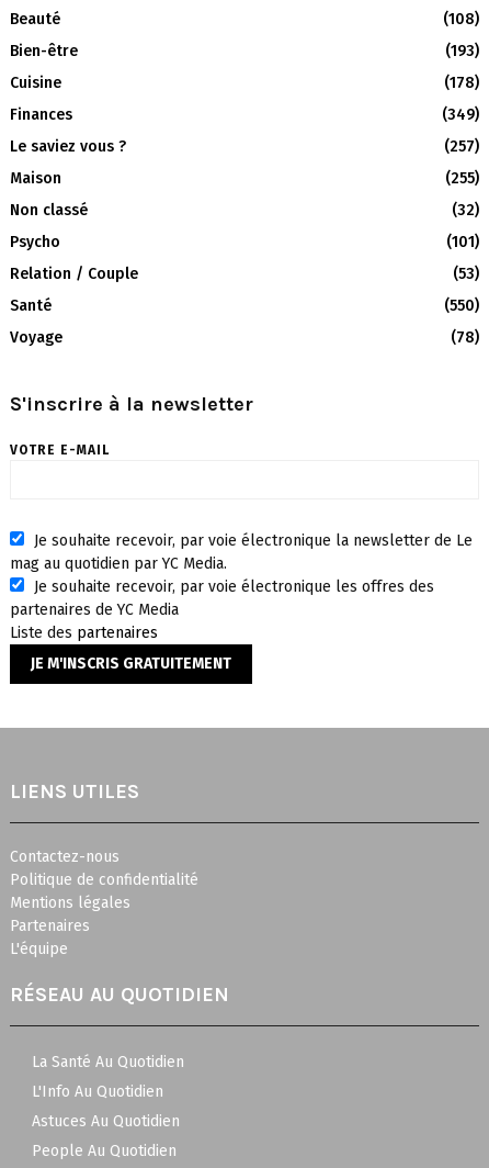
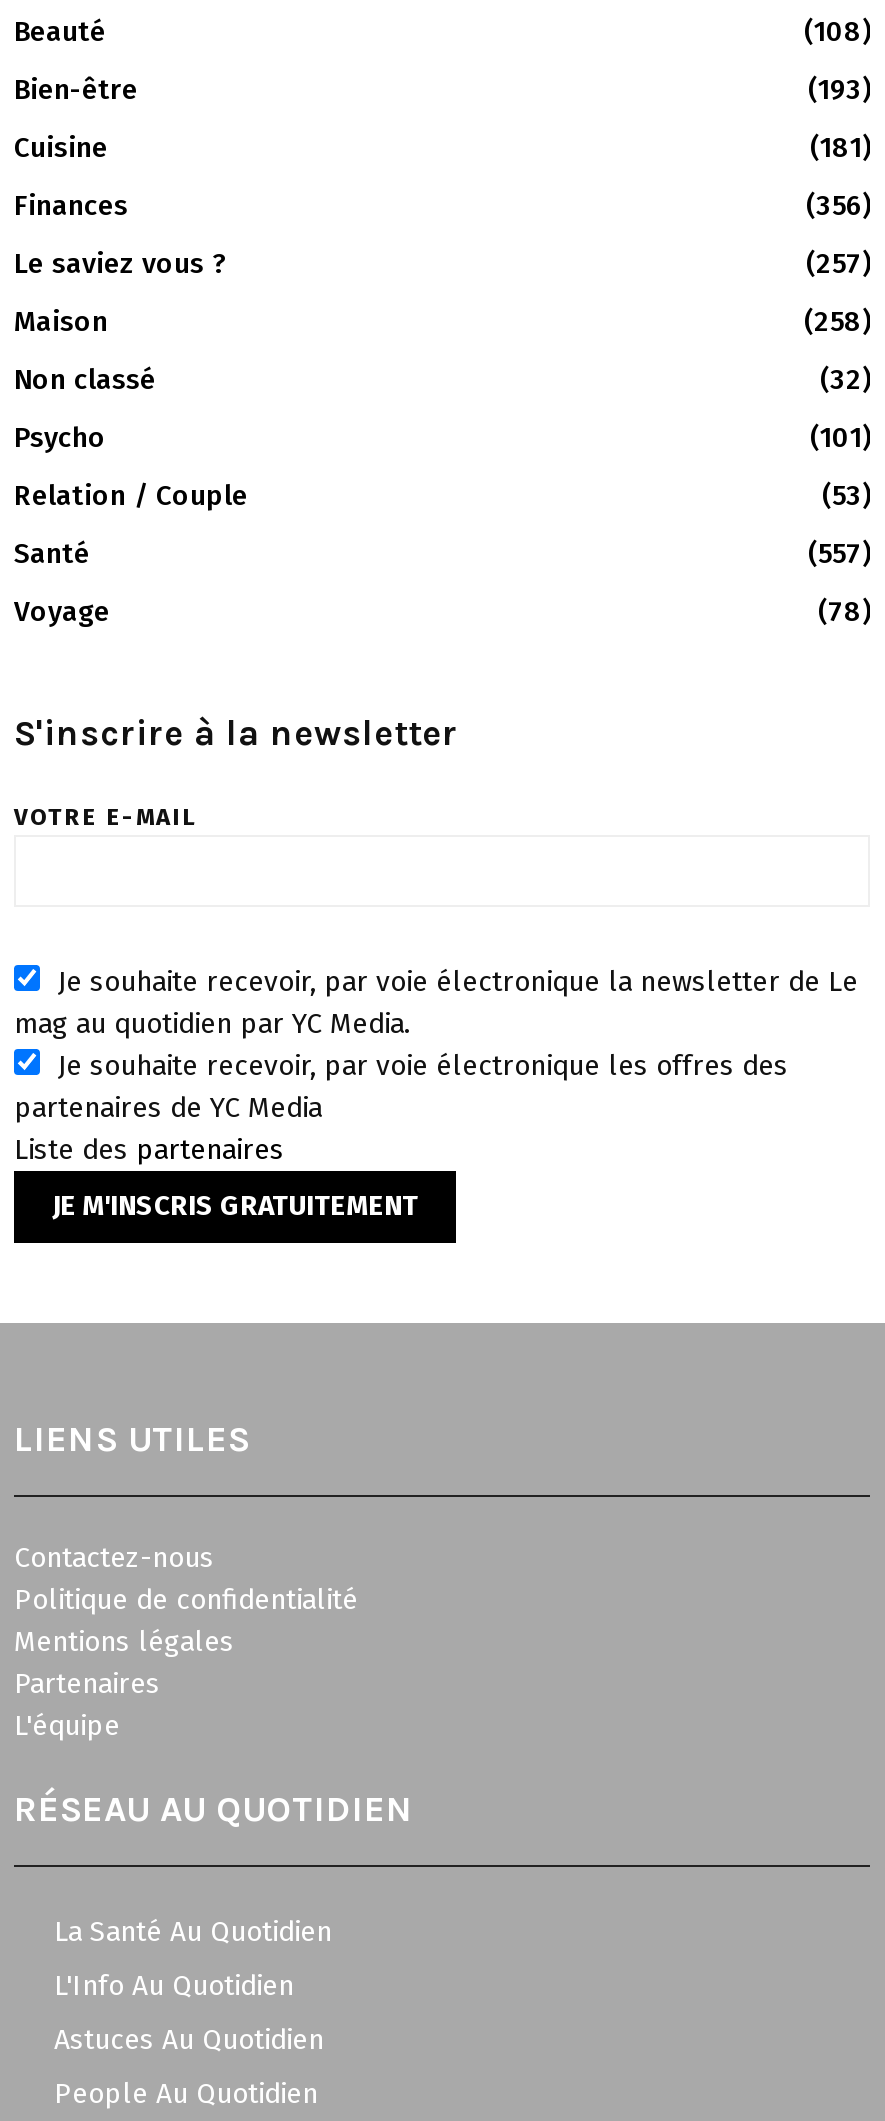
[444,74,479,92] (178) -> [810,131,870,165] (181)
[442,105,479,124] (349) -> [806,189,870,223] (356)
[445,169,479,188] (255) -> [804,305,870,339] (258)
[444,296,479,315] (550) -> [808,537,870,571] (557)

